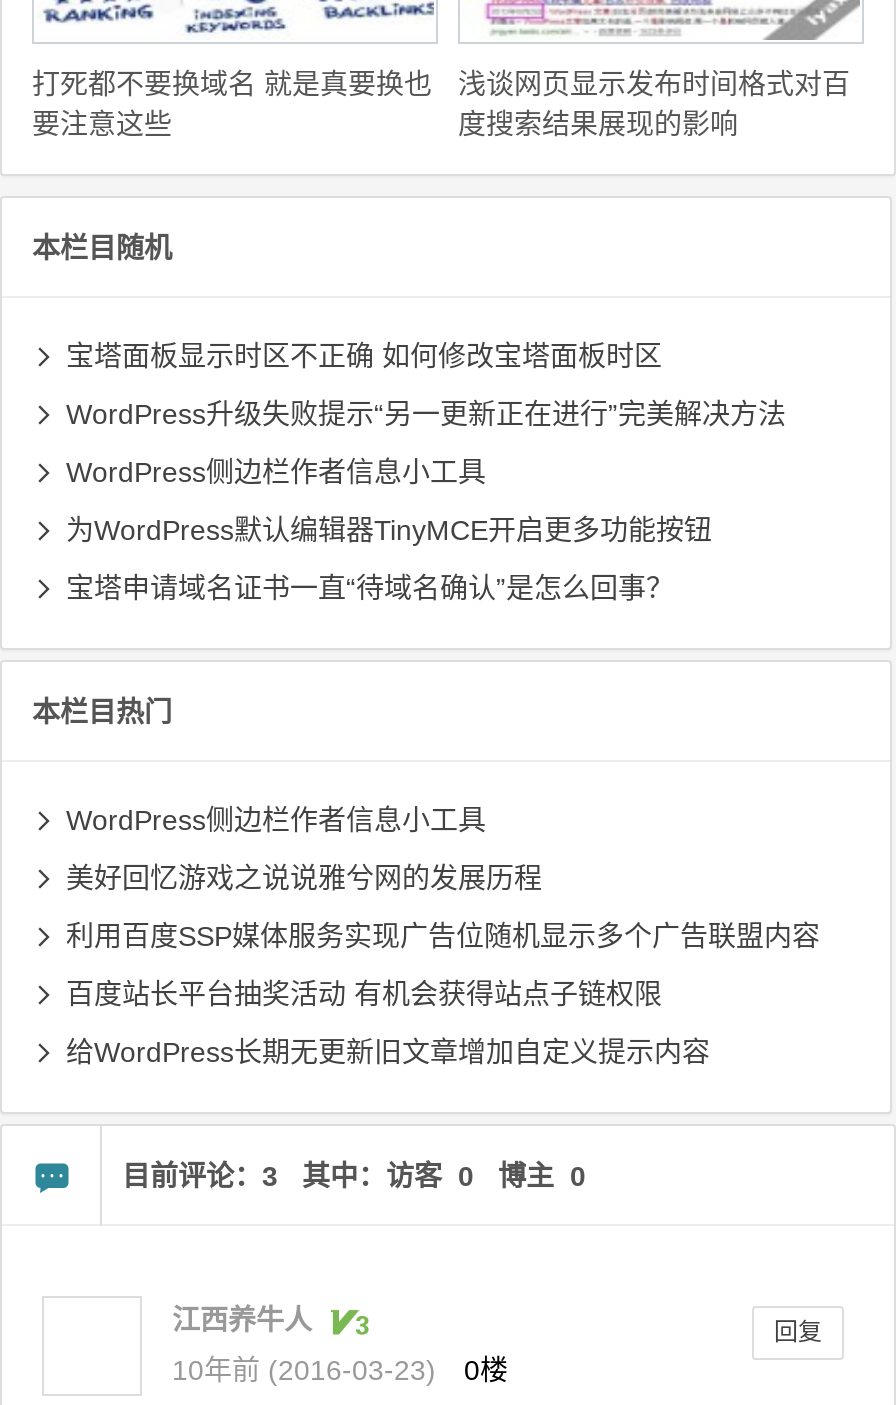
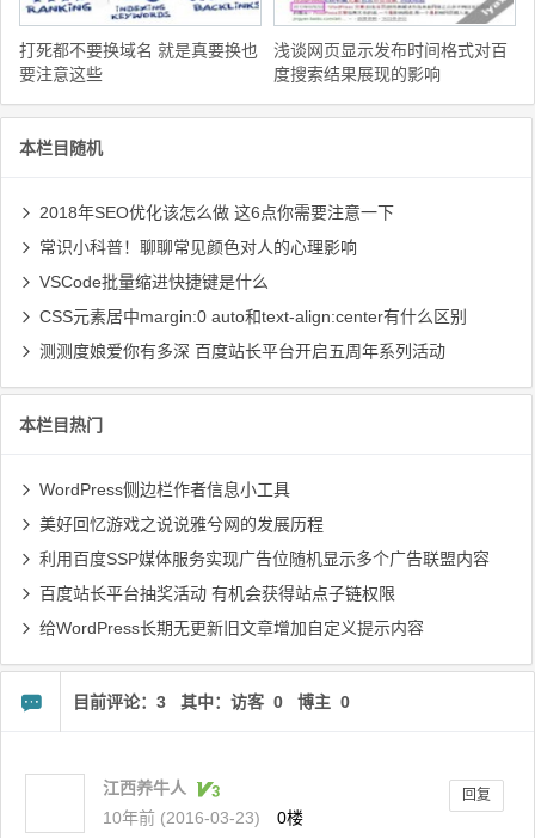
[66,340,662,372] 宝塔面板显示时区不正确 如何修改宝塔面板时区 -> [39,203,394,222] 2018年SEO优化该怎么做 这6点你需要注意一下
[66,398,786,430] WordPress升级失败提示“另一更新正在进行”完美解决方法 -> [39,238,357,257] 常识小科普！聊聊常见颜色对人的心理影响
[66,456,486,488] WordPress侧边栏作者信息小工具 -> [39,272,269,291] VSCode批量缩进快捷键是什么
[66,514,712,546] 为WordPress默认编辑器TinyMCE开启更多功能按钮 -> [39,307,467,326] CSS元素居中margin:0 auto和text-align:center有什么区别
[66,572,674,604] 宝塔申请域名证书一直“待域名确认”是怎么回事？ -> [39,342,445,361] 测测度娘爱你有多深 百度站长平台开启五周年系列活动

